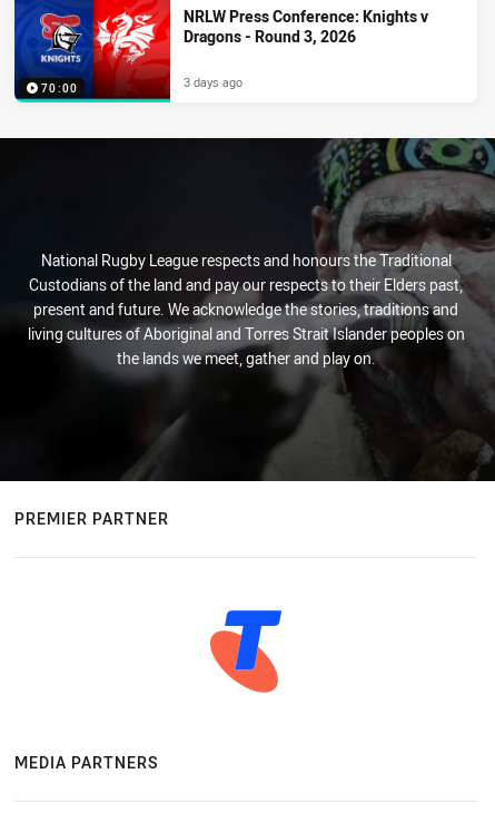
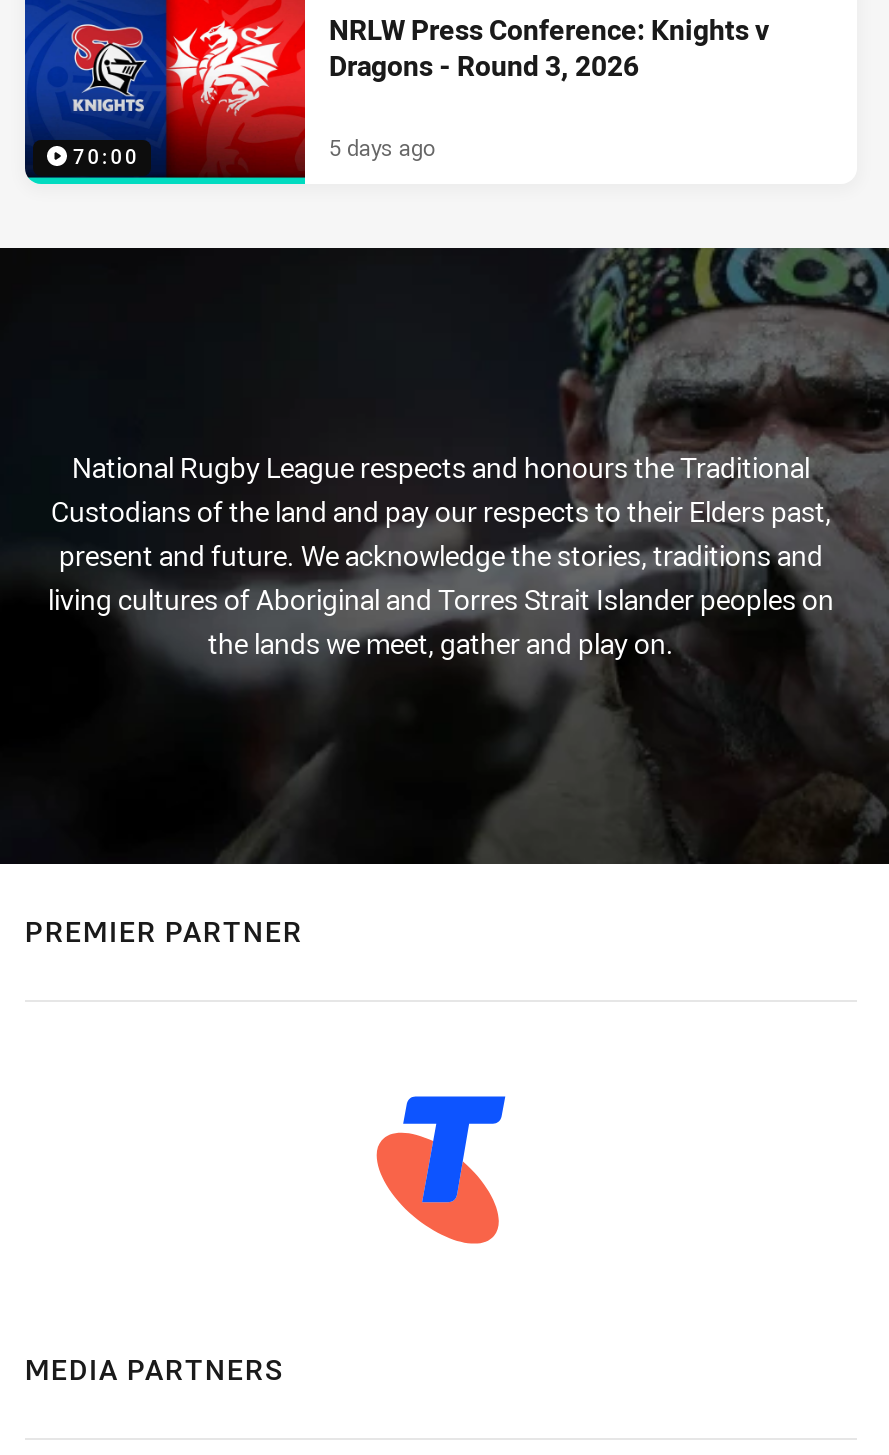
[184,73,242,90] 3 days ago -> [329,132,435,162] 5 days ago

